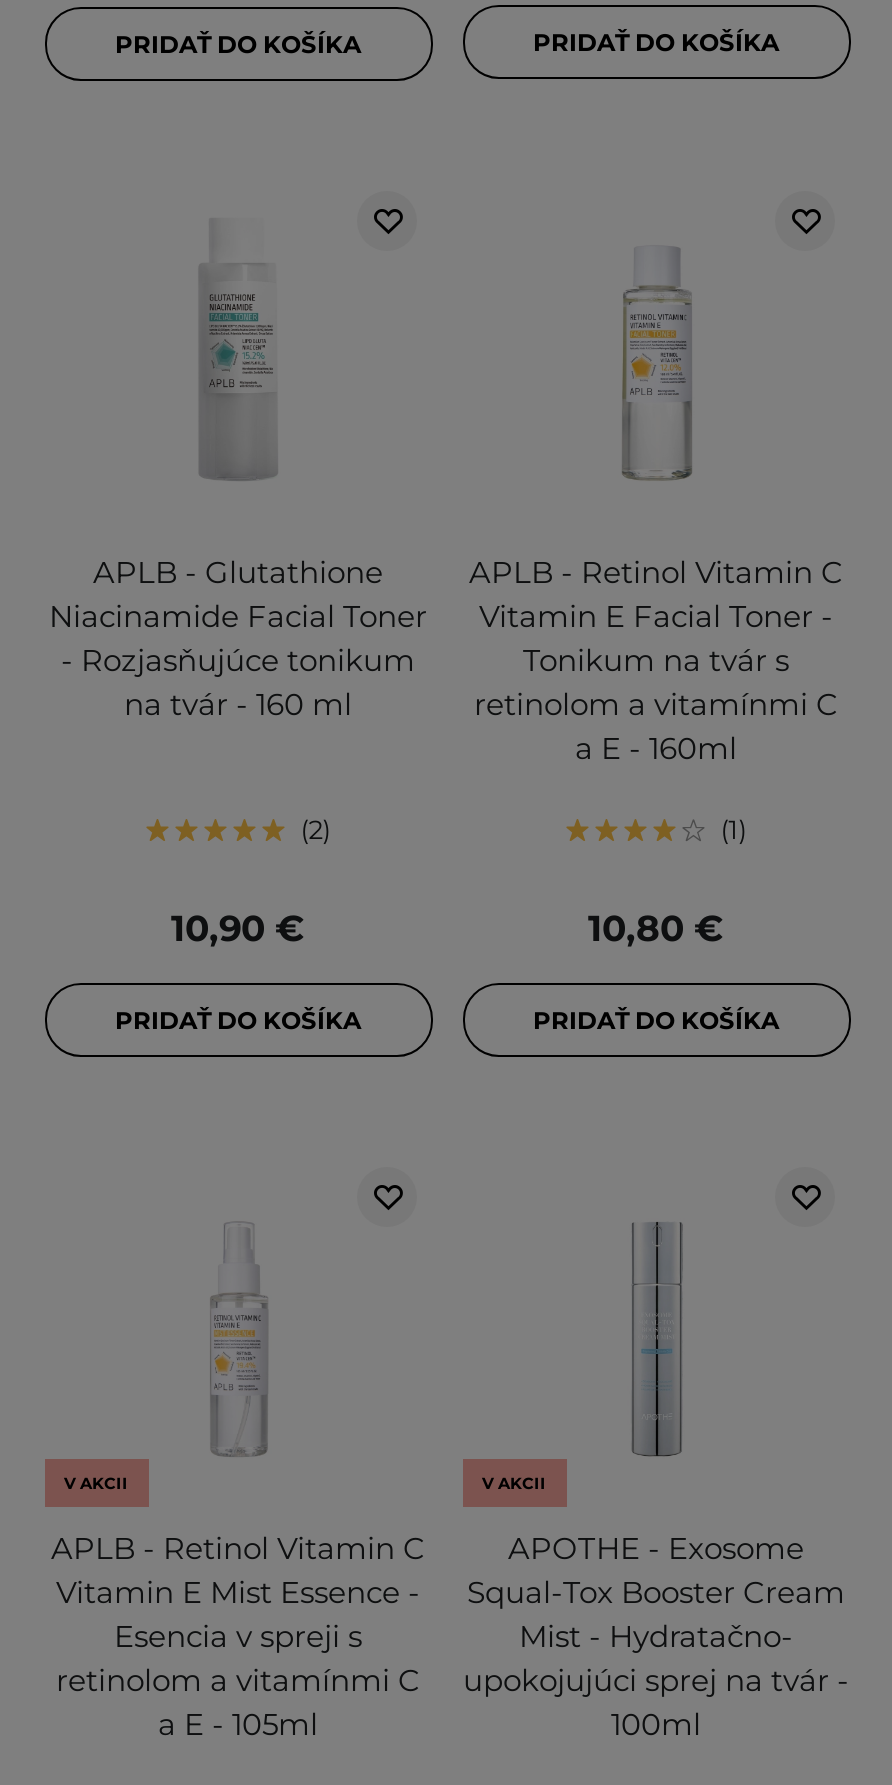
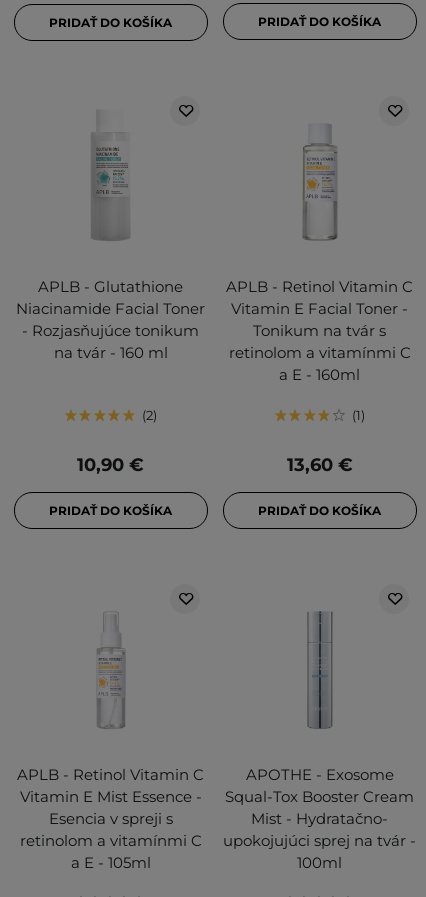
[588,908,724,952] 10,80 € -> [286,454,352,476] 13,60 €
[64,1474,128,1494] V AKCII -> none
[482,1474,546,1494] V AKCII -> none

